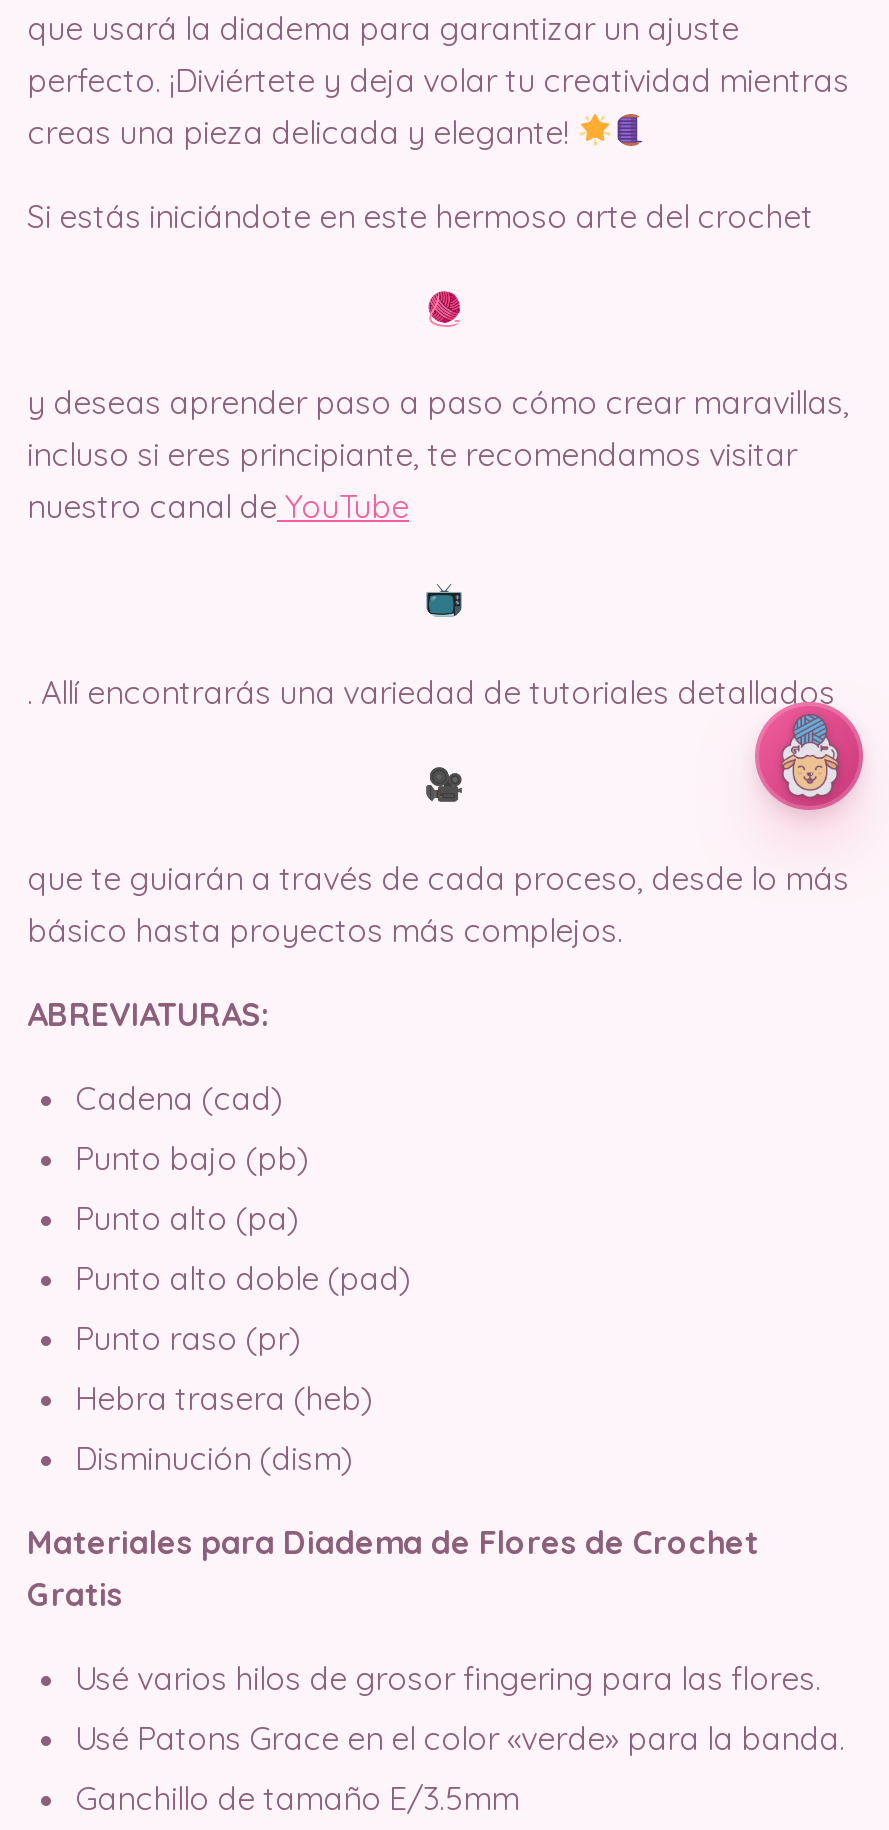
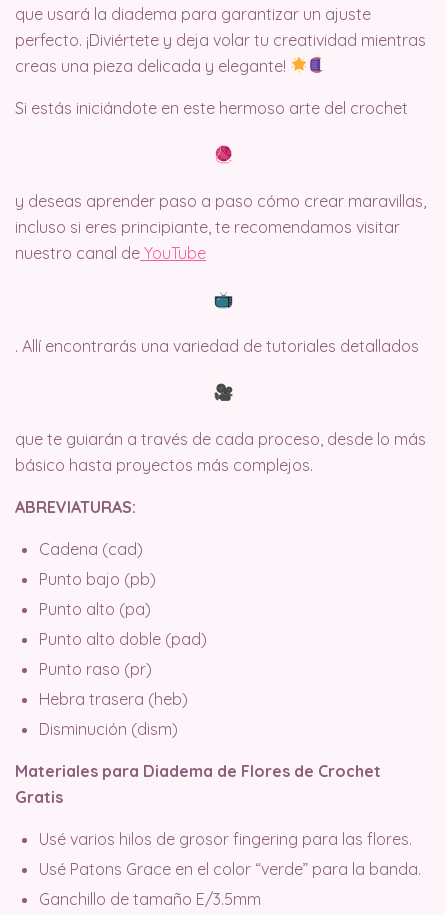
[747,710,871,848] [image] -> none
[75,1718,845,1758] Usé Patons Grace en el color «verde» para la banda. -> [39,859,421,879] Usé Patons Grace en el color “verde” para la banda.

